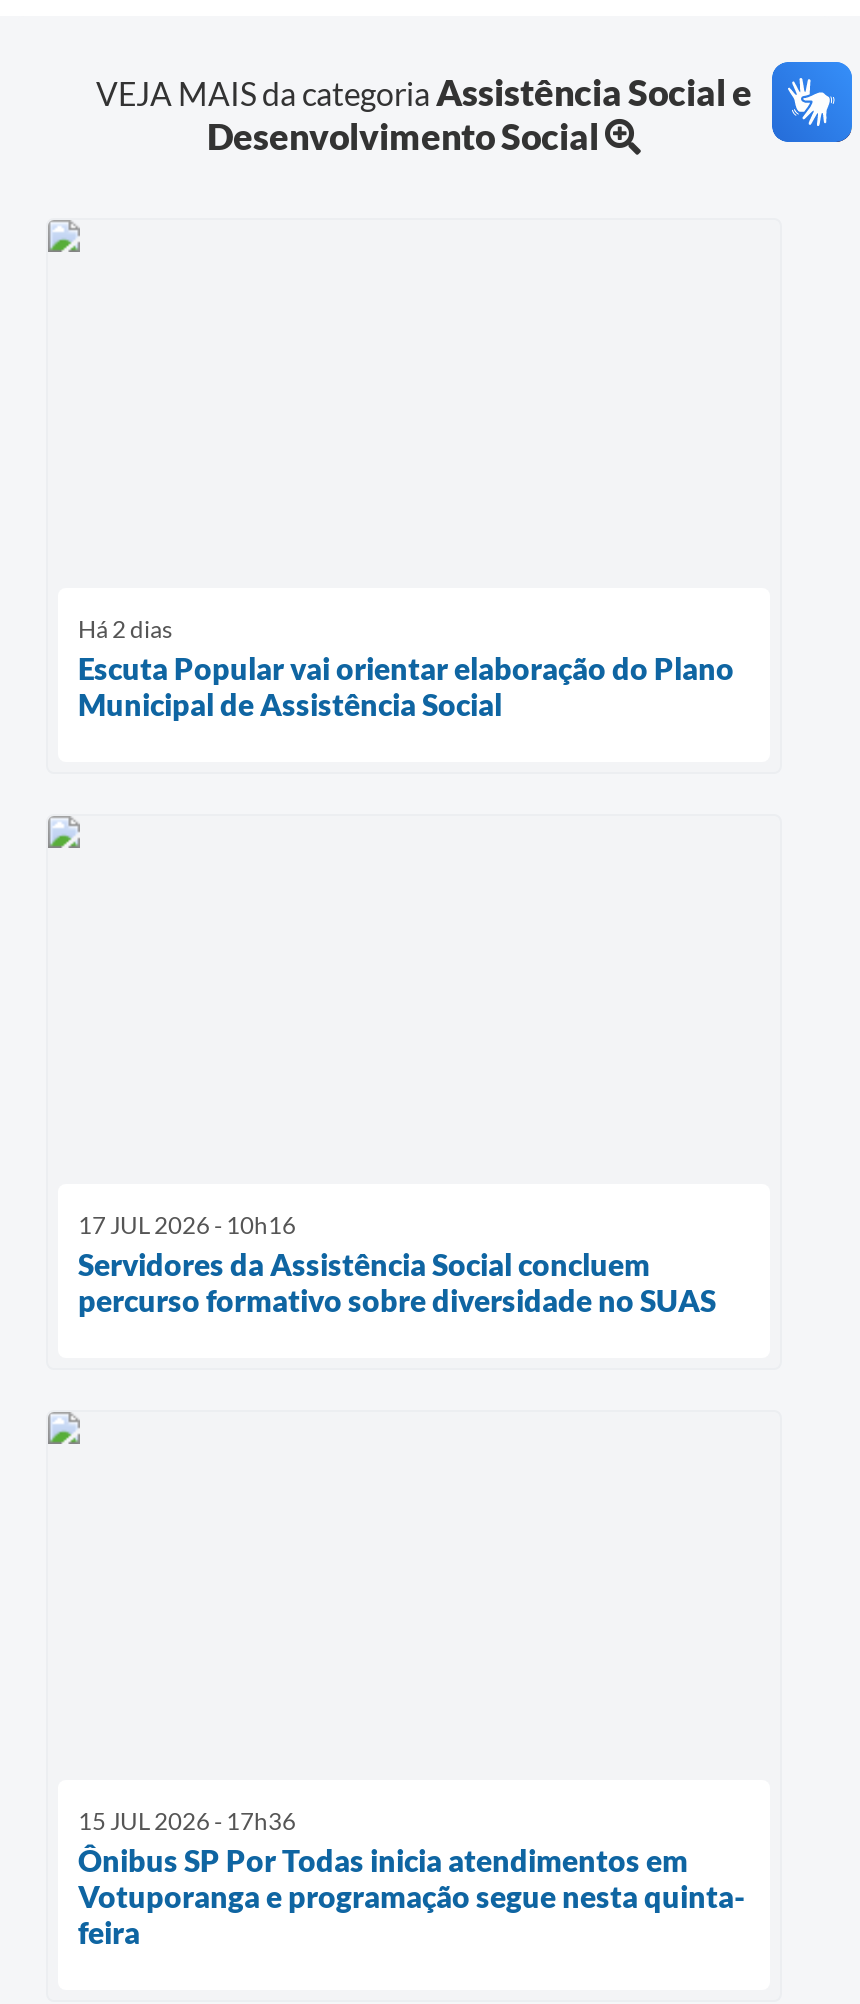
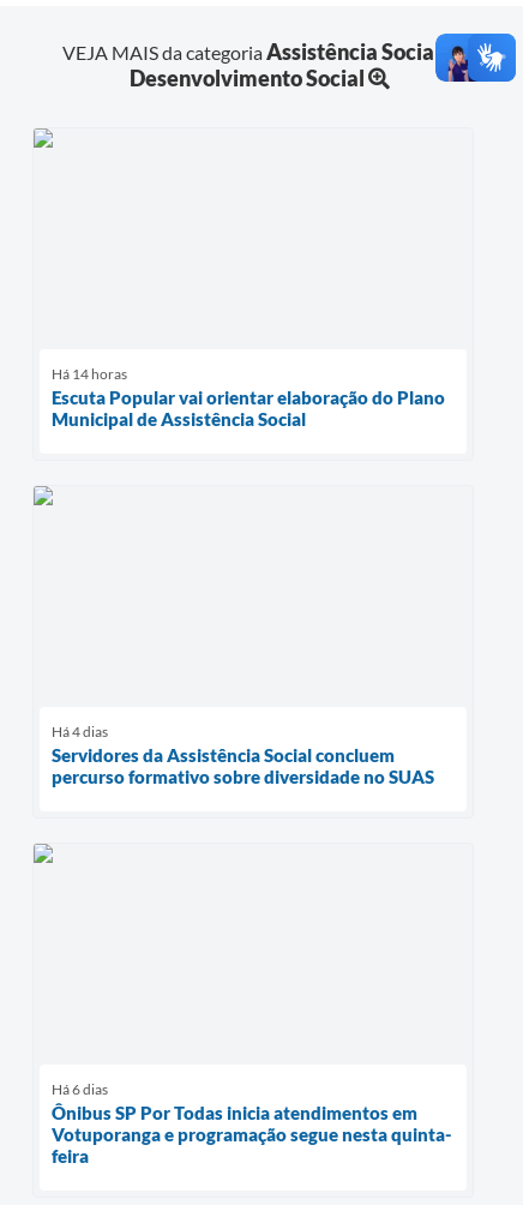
[718,60,786,144] [image] -> [434,32,476,83] [image]
[78,614,172,644] Há 2 dias -> [52,365,127,383] Há 14 horas
[78,1210,296,1240] 17 JUL 2026 - 10h16 -> [52,723,108,741] Há 4 dias
[78,1807,296,1837] 15 JUL 2026 - 17h36 -> [52,1081,108,1099] Há 6 dias

